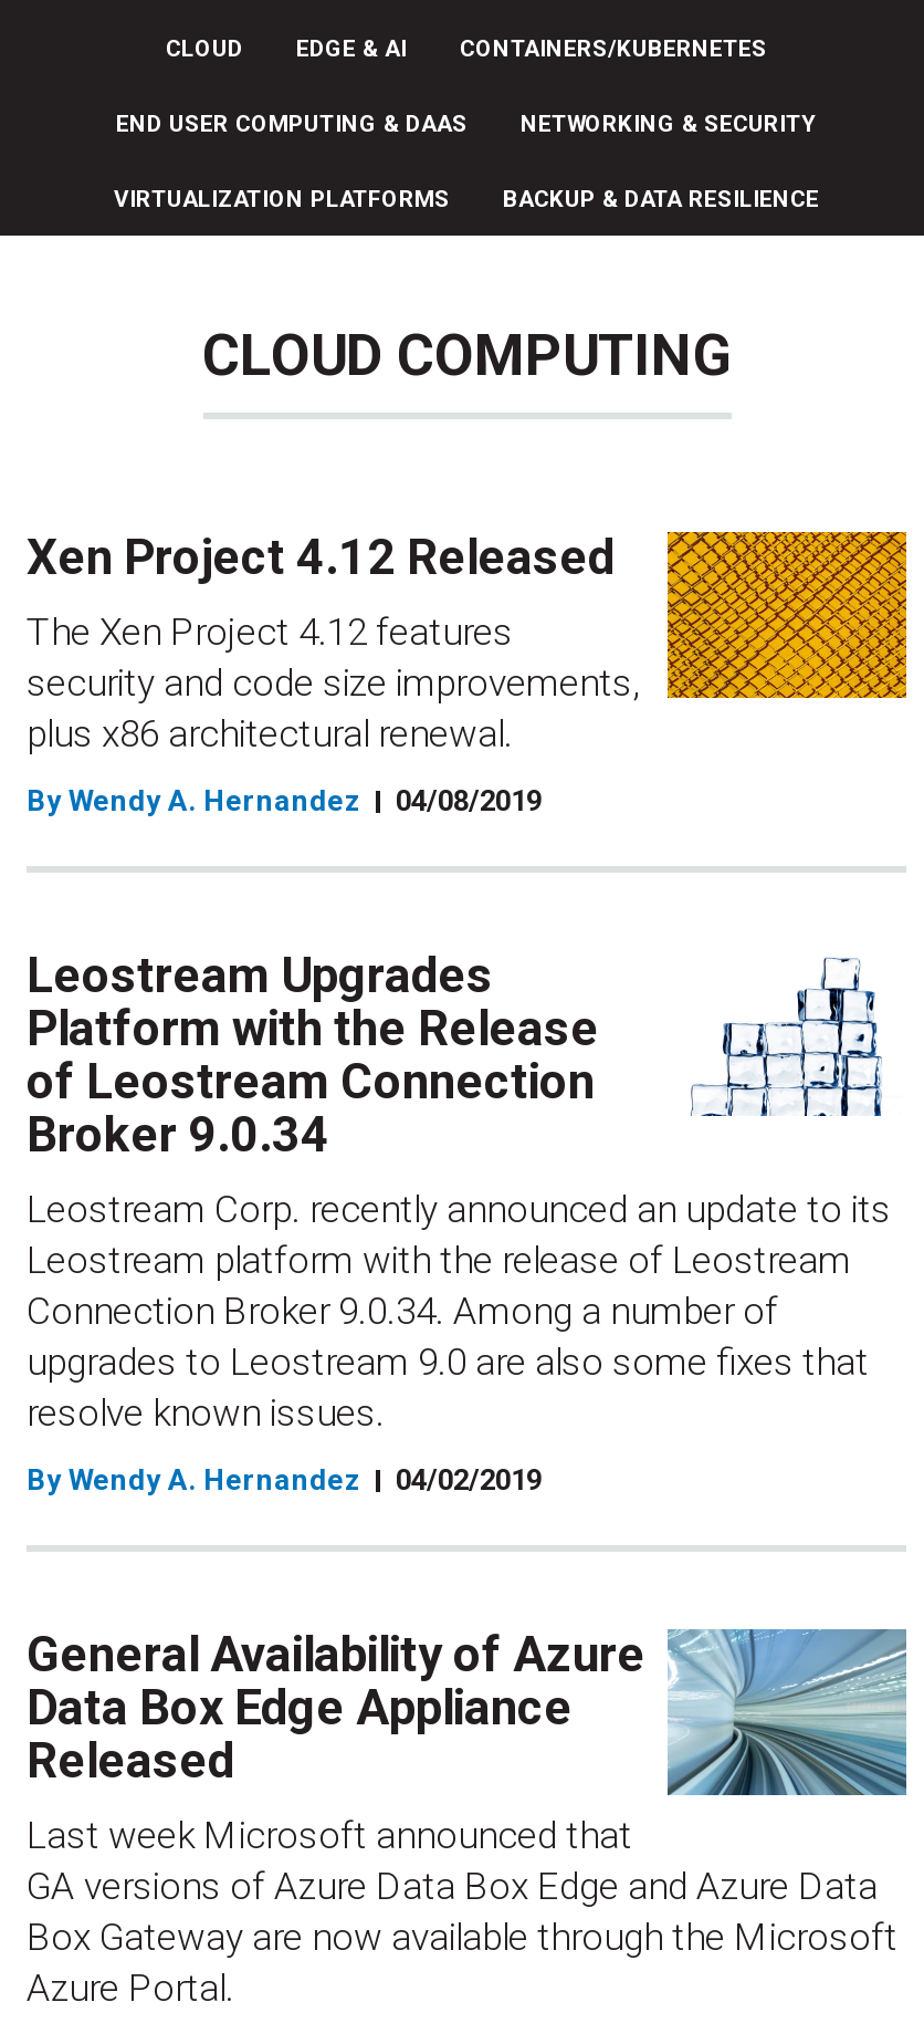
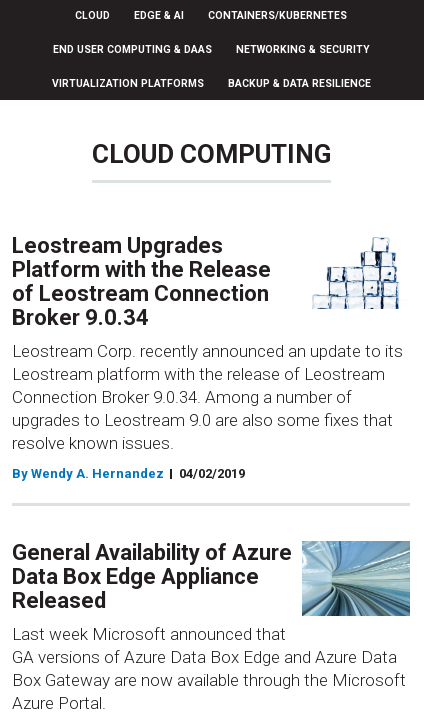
[27,530,909,817] [image] | Xen Project 4.12 Released | The Xen Project 4.12 features | security and code size improvements, | plus x86 architectural renewal. | By Wendy A. Hernandez | 04/08/2019 -> none

